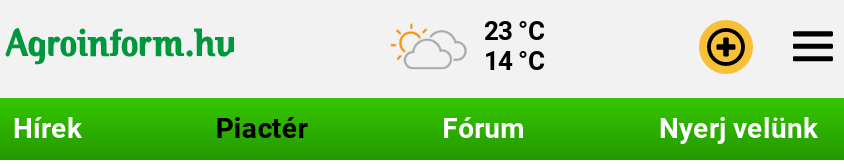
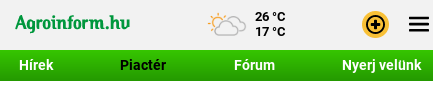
[484,16,546,46] 23 °C -> [254,9,285,24] 26 °C
[484,46,546,76] 14 °C -> [254,24,285,39] 17 °C

